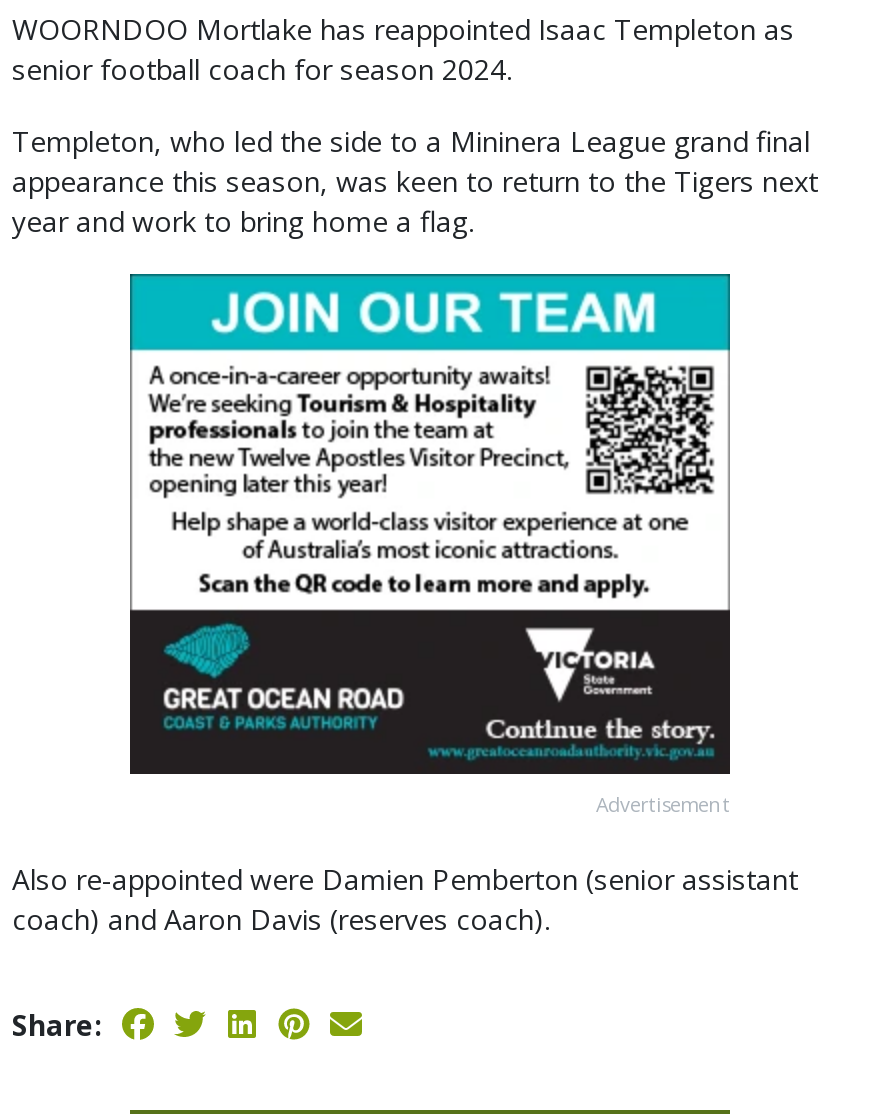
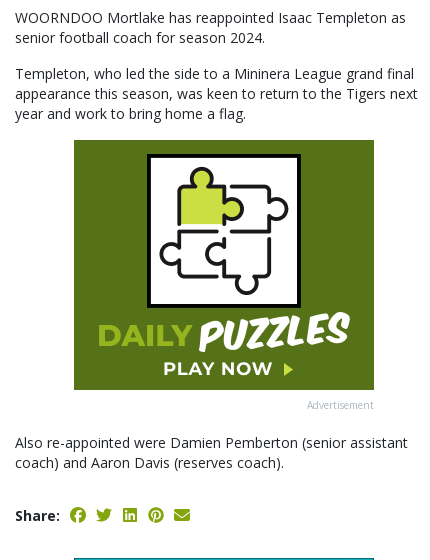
[128,272,732,774] [image] -> [73,139,375,390] [image]

